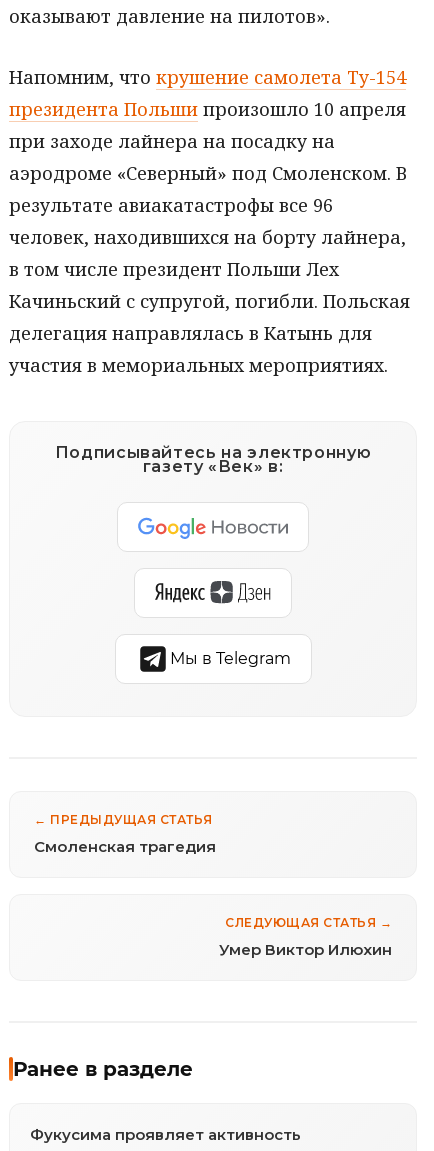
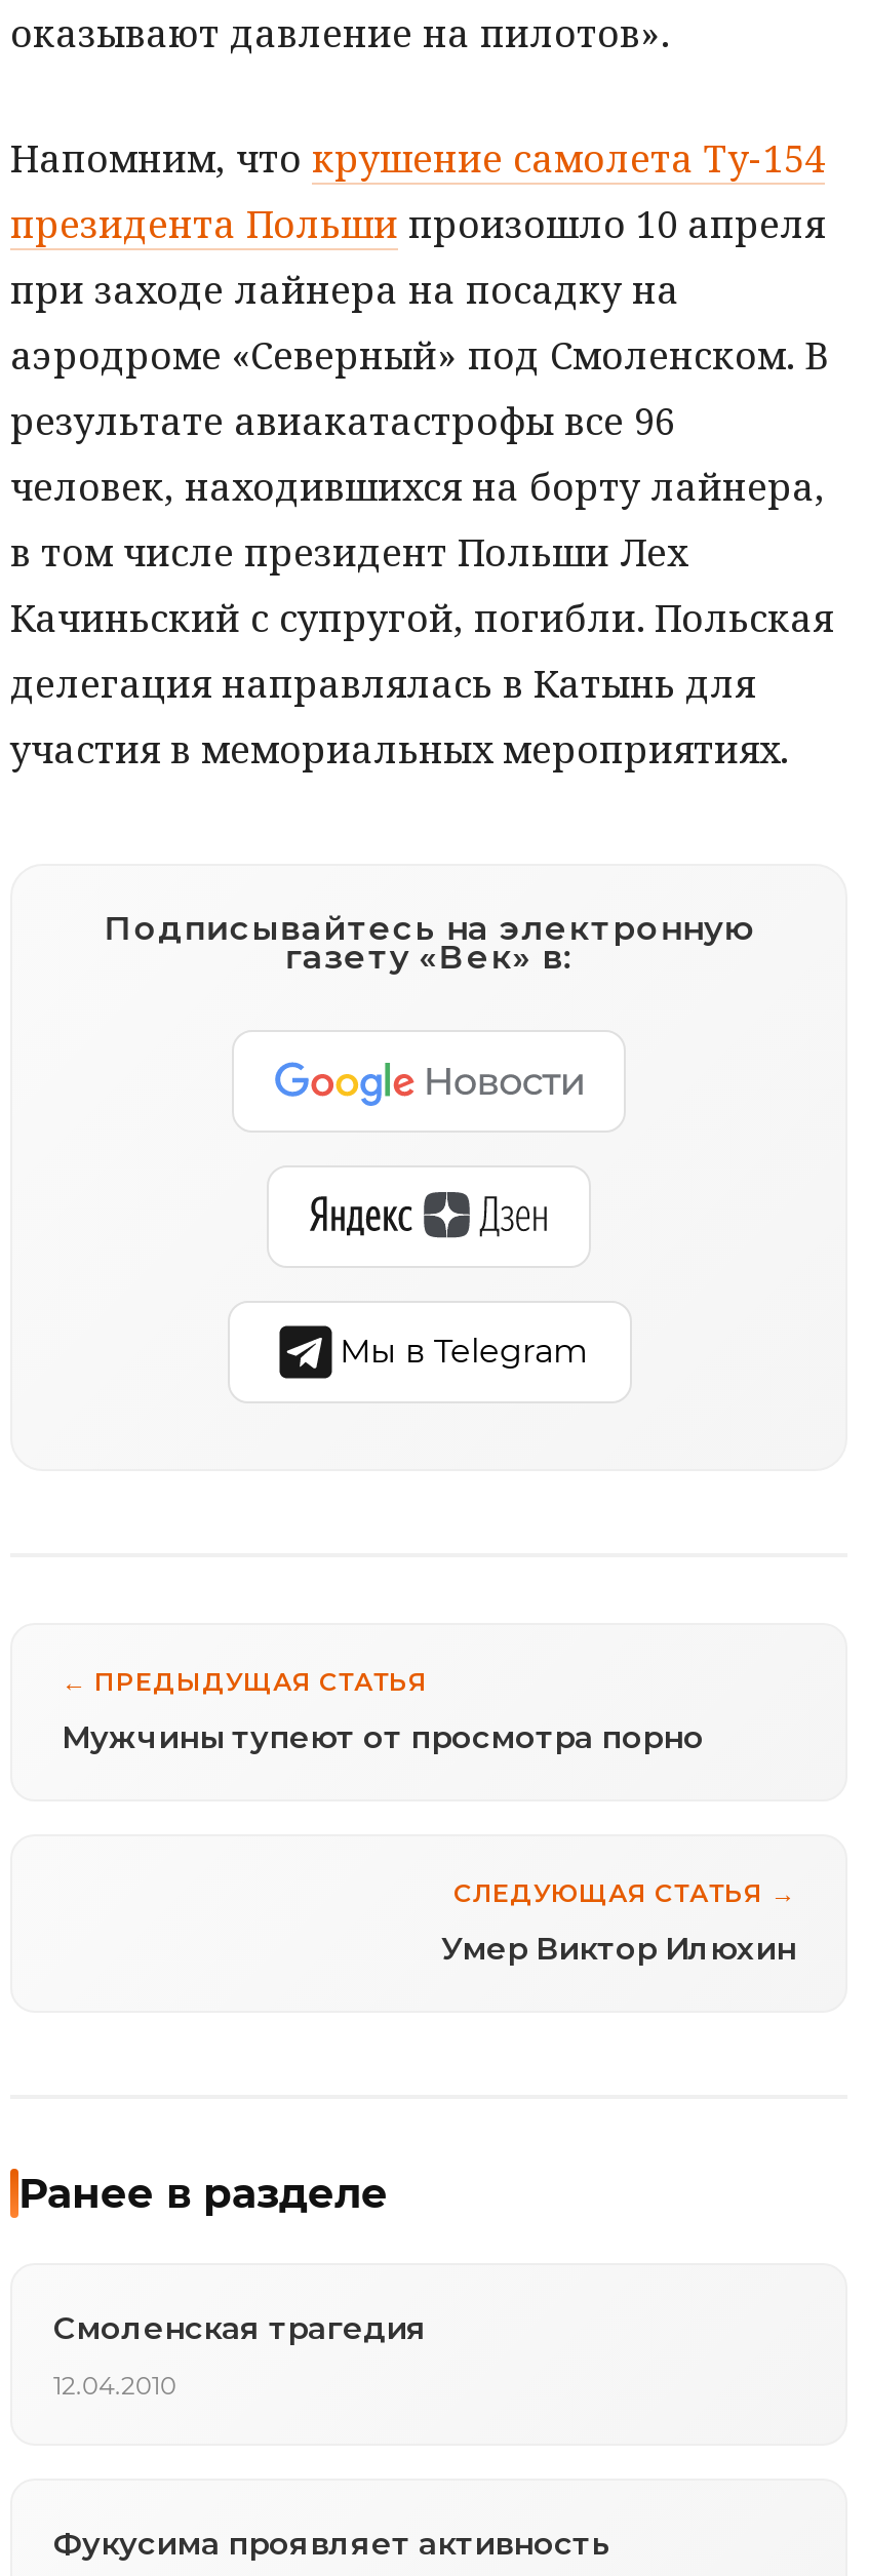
none -> [62,1717,704,1756] Мужчины тупеют от просмотра порно
moved [34,837,216,856] -> [53,2308,427,2347]: Смоленская трагедия
none -> [53,2370,176,2401] 12.04.2010

